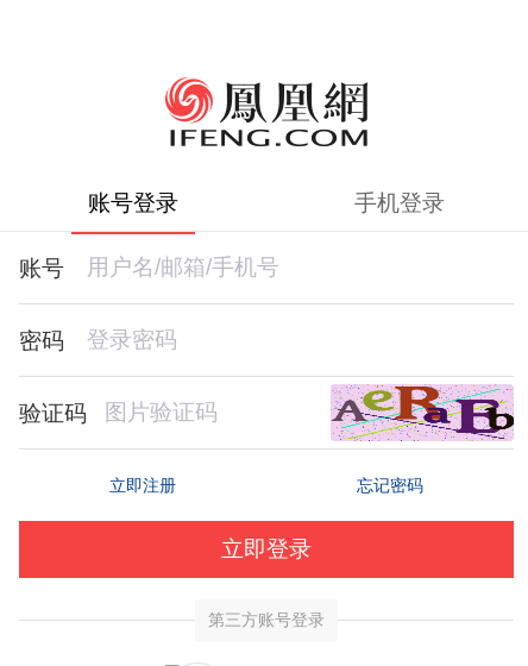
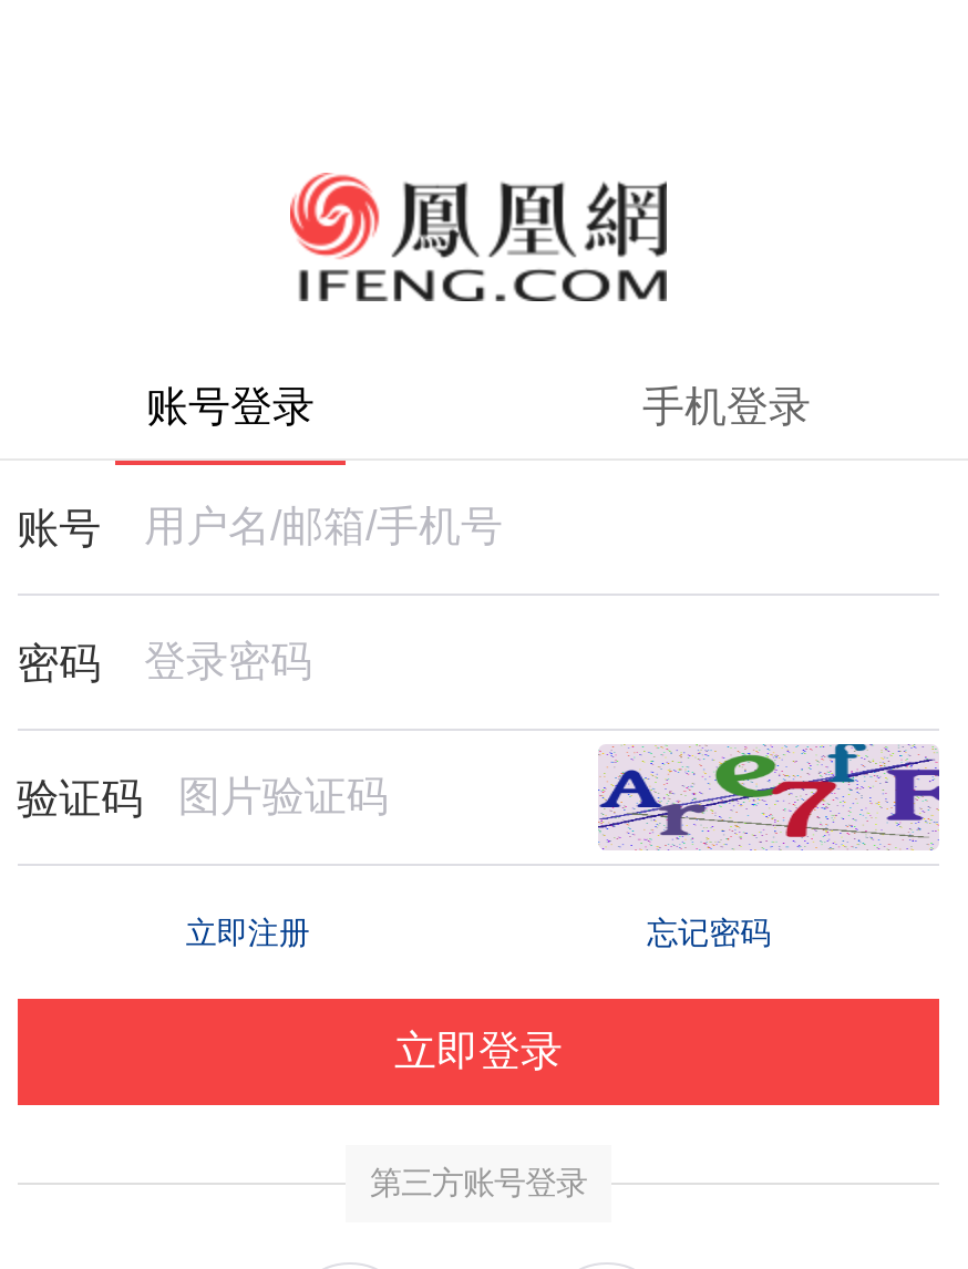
[332,384,515,440] [image] -> [598,742,941,848] [image]

